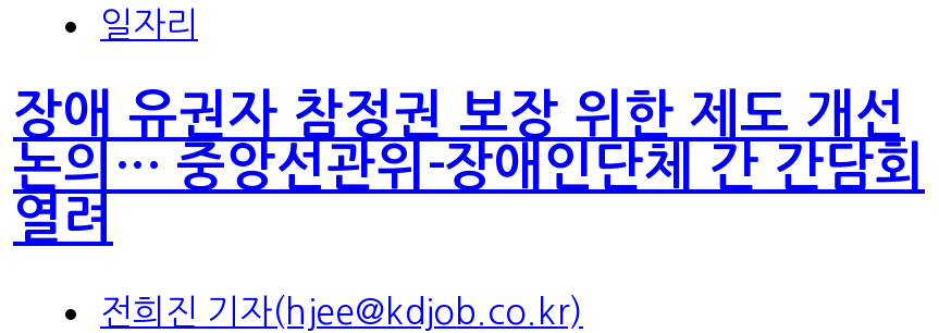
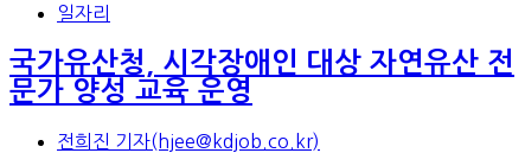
[13,89,925,245] 장애 유권자 참정권 보장 위한 제도 개선 | 논의… 중앙선관위-장애인단체 간 간담회 | 열려 -> [9,48,514,105] 국가유산청, 시각장애인 대상 자연유산 전 | 문가 양성 교육 운영

